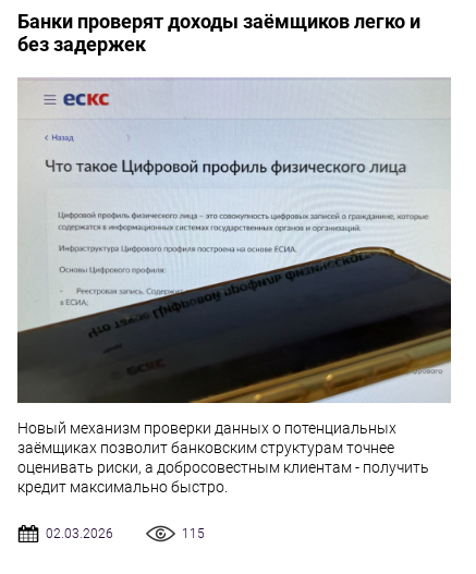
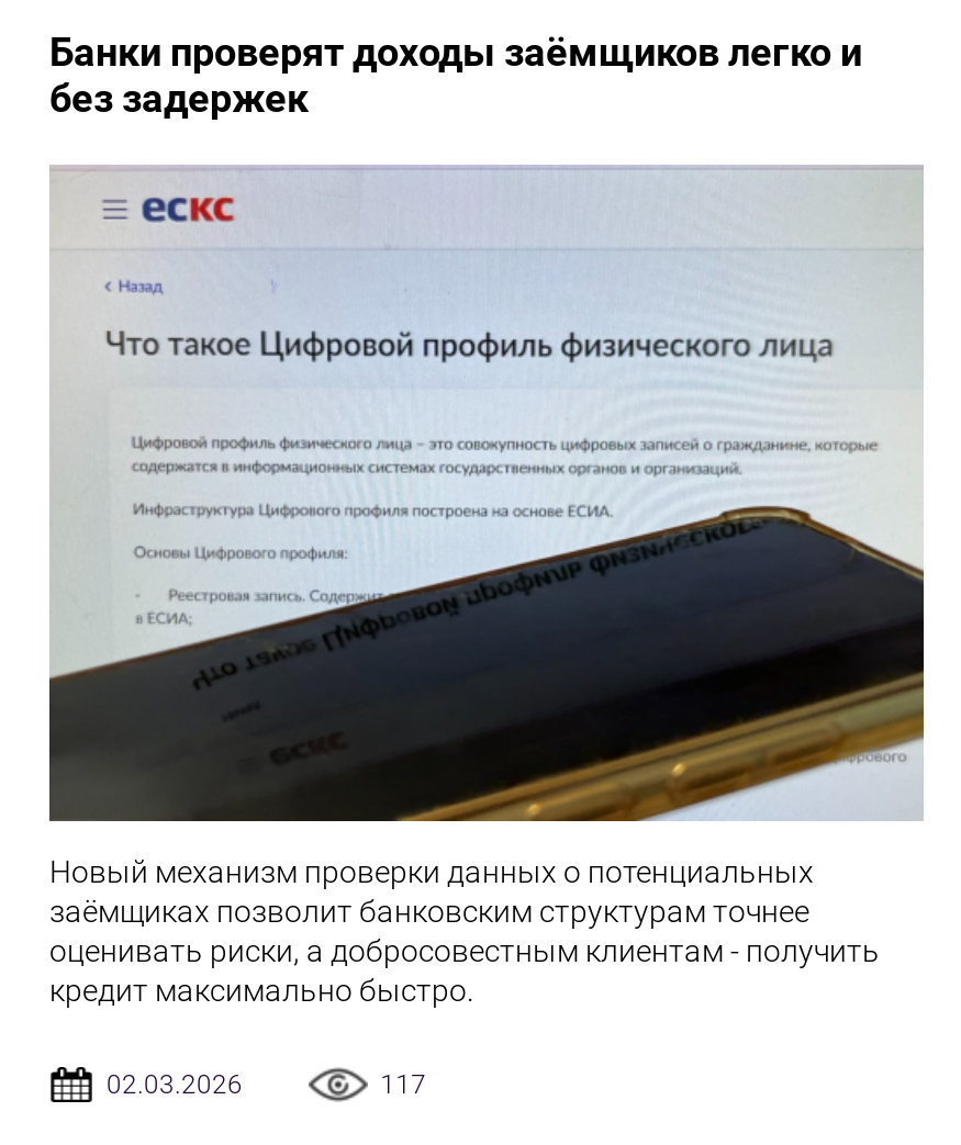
[181,526,204,541] 115 -> [380,1069,426,1100] 117

